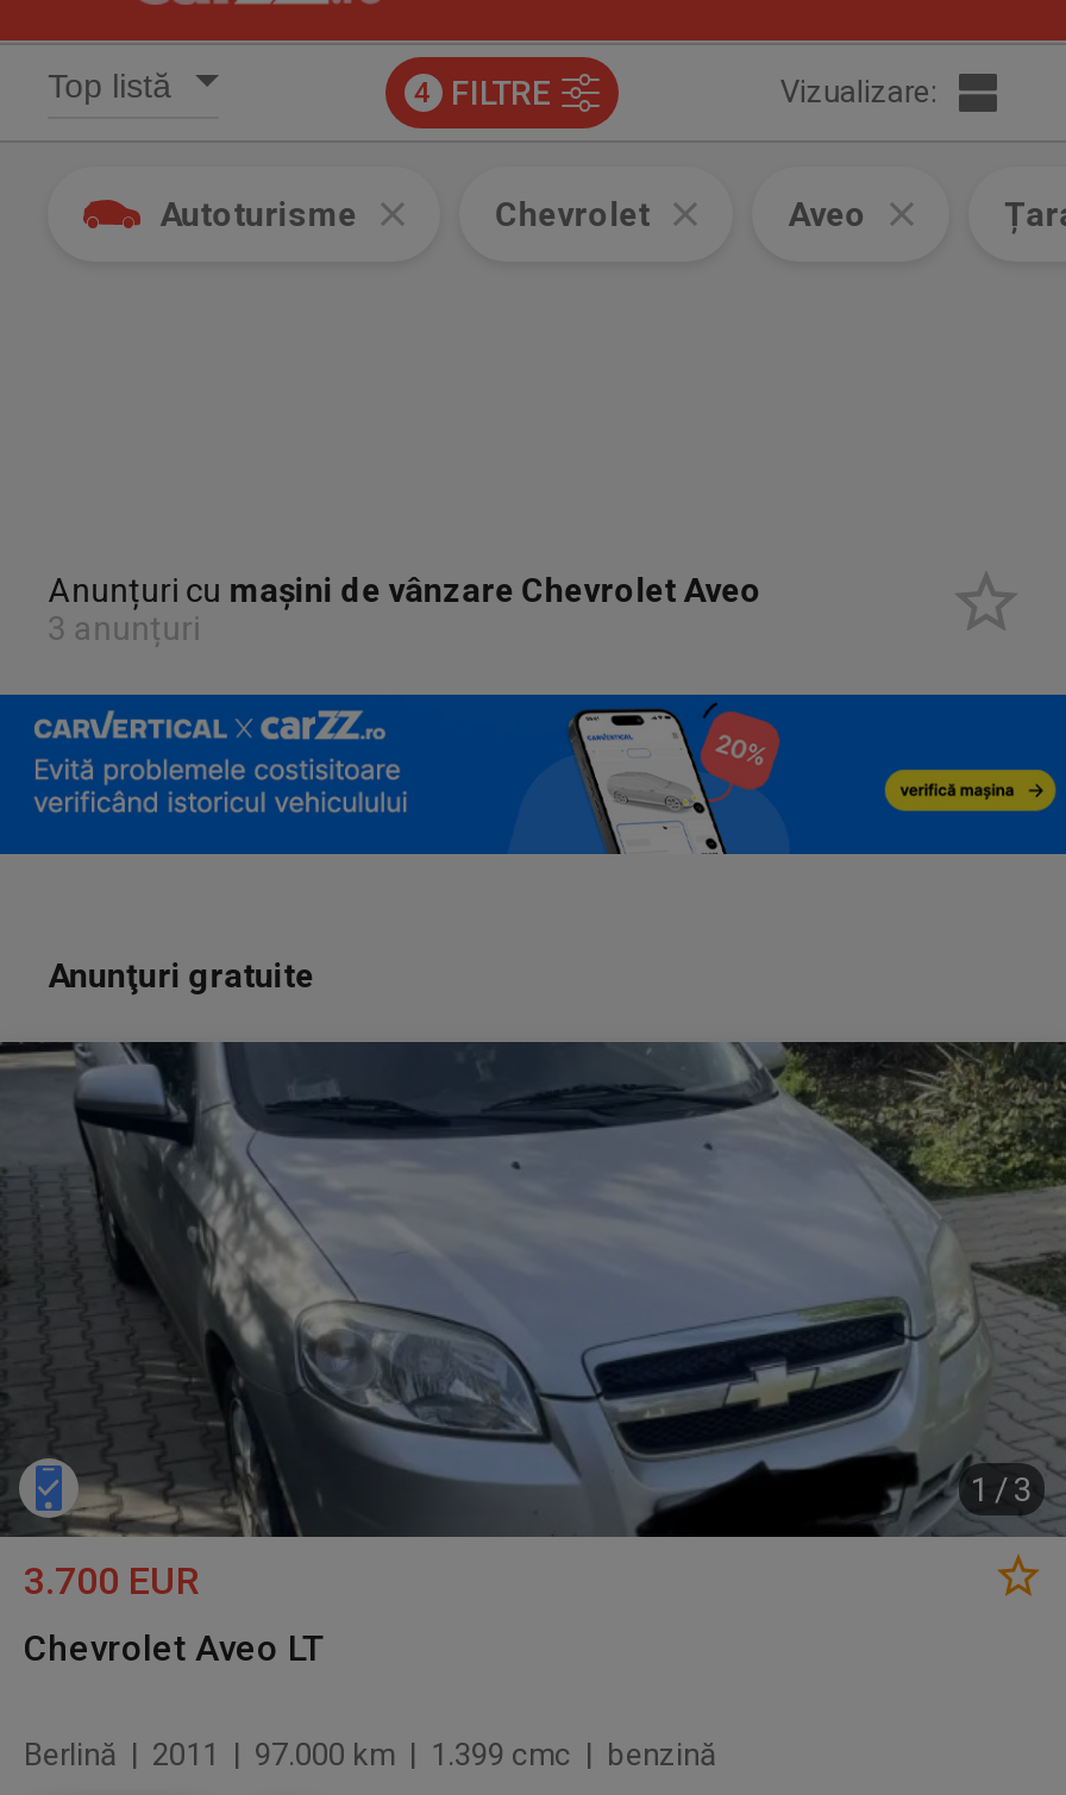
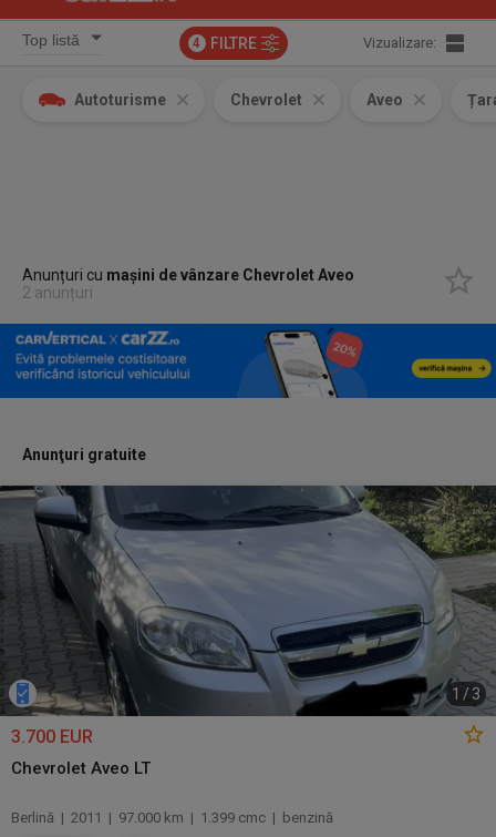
[48,609,200,647] 3 anunțuri -> [22,284,93,302] 2 anunțuri

